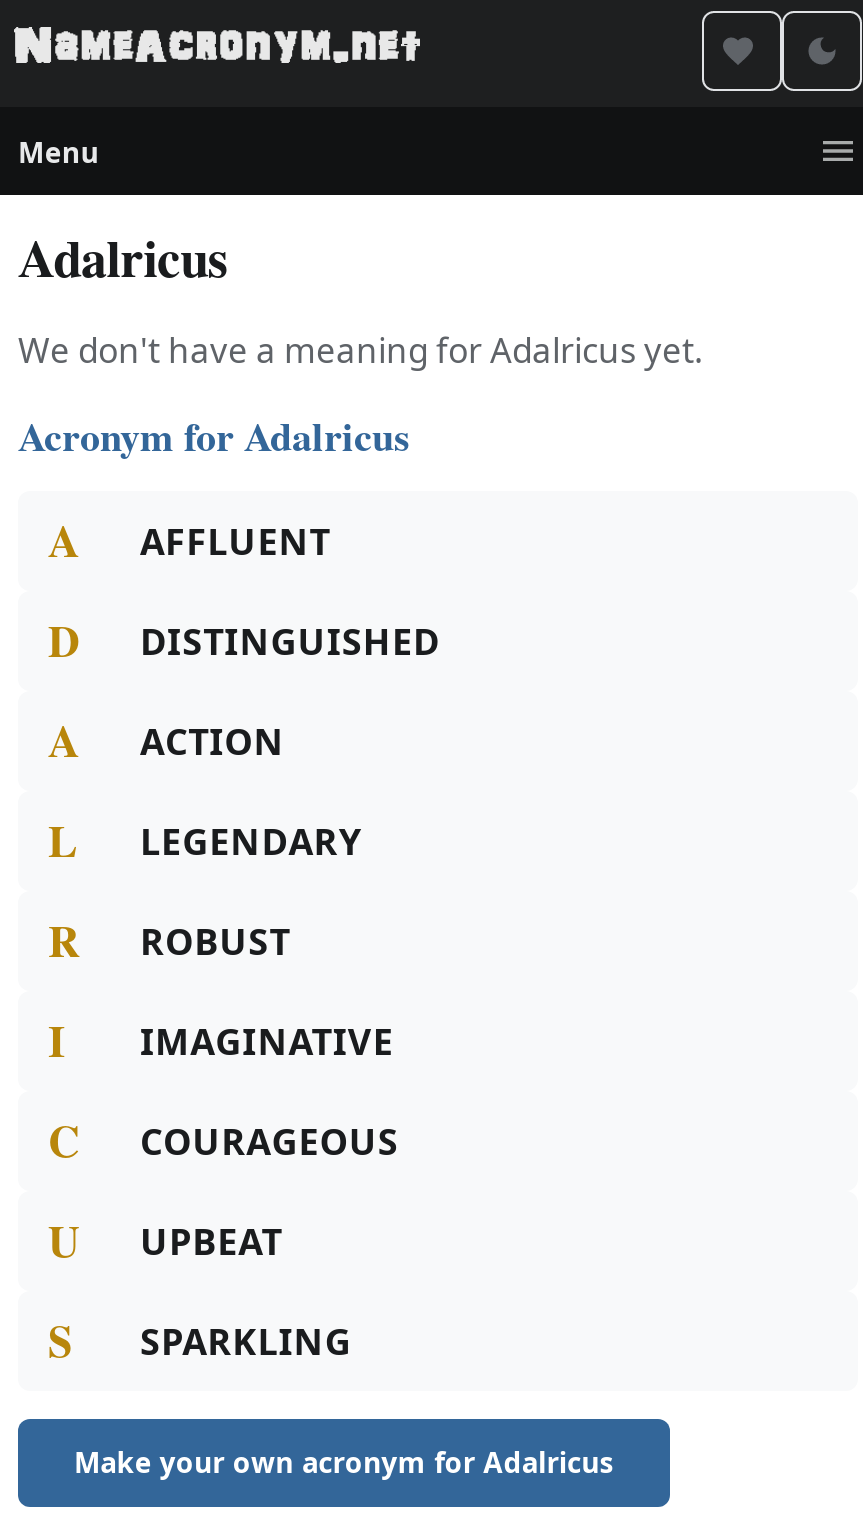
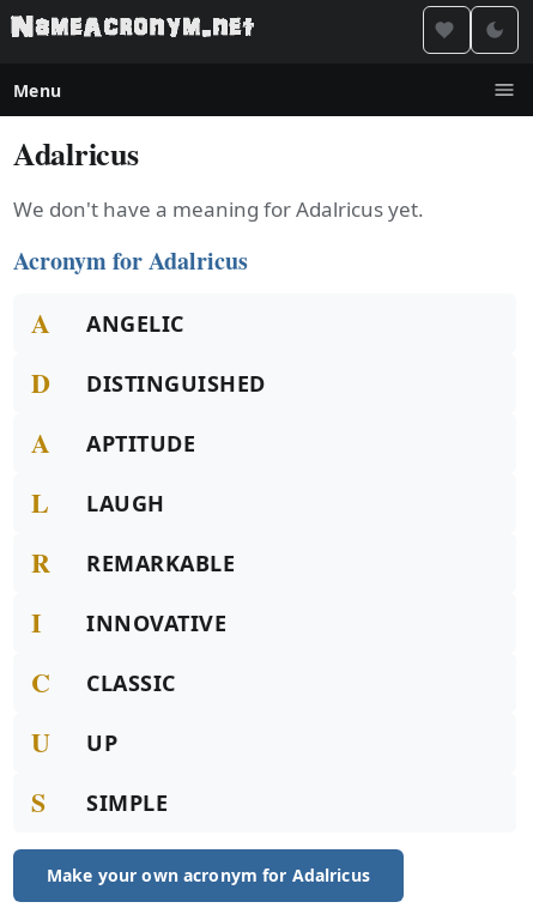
[140,517,331,565] AFFLUENT -> [86,309,184,338] ANGELIC
[140,717,284,765] ACTION -> [86,429,196,458] APTITUDE
[140,817,362,865] LEGENDARY -> [86,489,165,517] LAUGH
[140,917,290,965] ROBUST -> [86,549,235,577] REMARKABLE
[140,1017,394,1065] IMAGINATIVE -> [86,609,227,637] INNOVATIVE
[140,1117,399,1165] COURAGEOUS -> [86,668,176,697] CLASSIC
[140,1217,282,1265] UPBEAT -> [86,728,117,757] UP
[140,1317,352,1365] SPARKLING -> [86,788,168,817] SIMPLE

